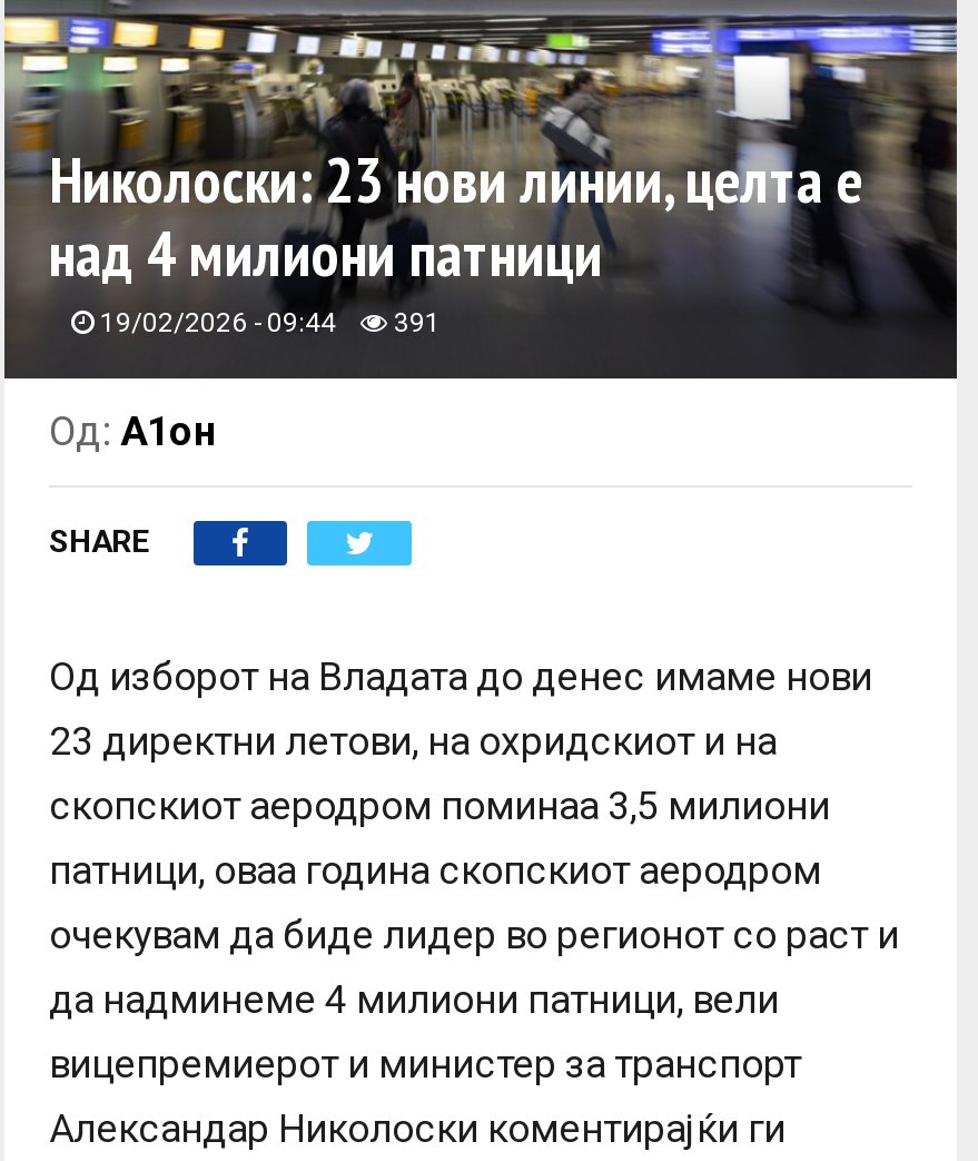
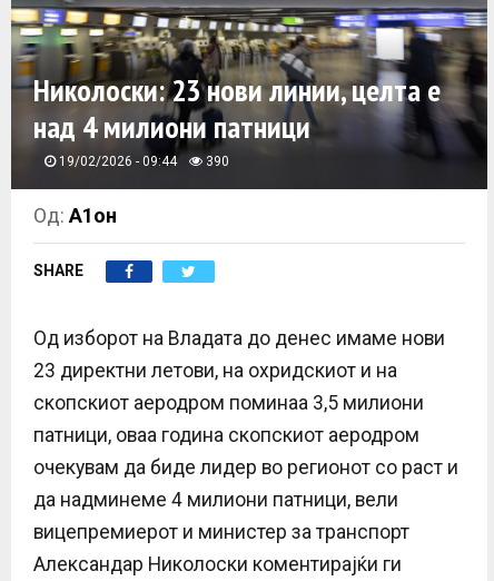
[394,308,441,339] 391 -> [206,154,229,170] 390

